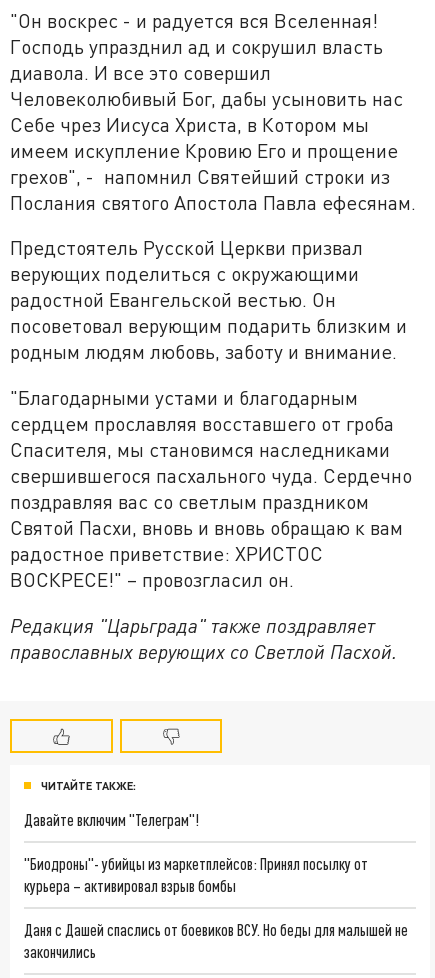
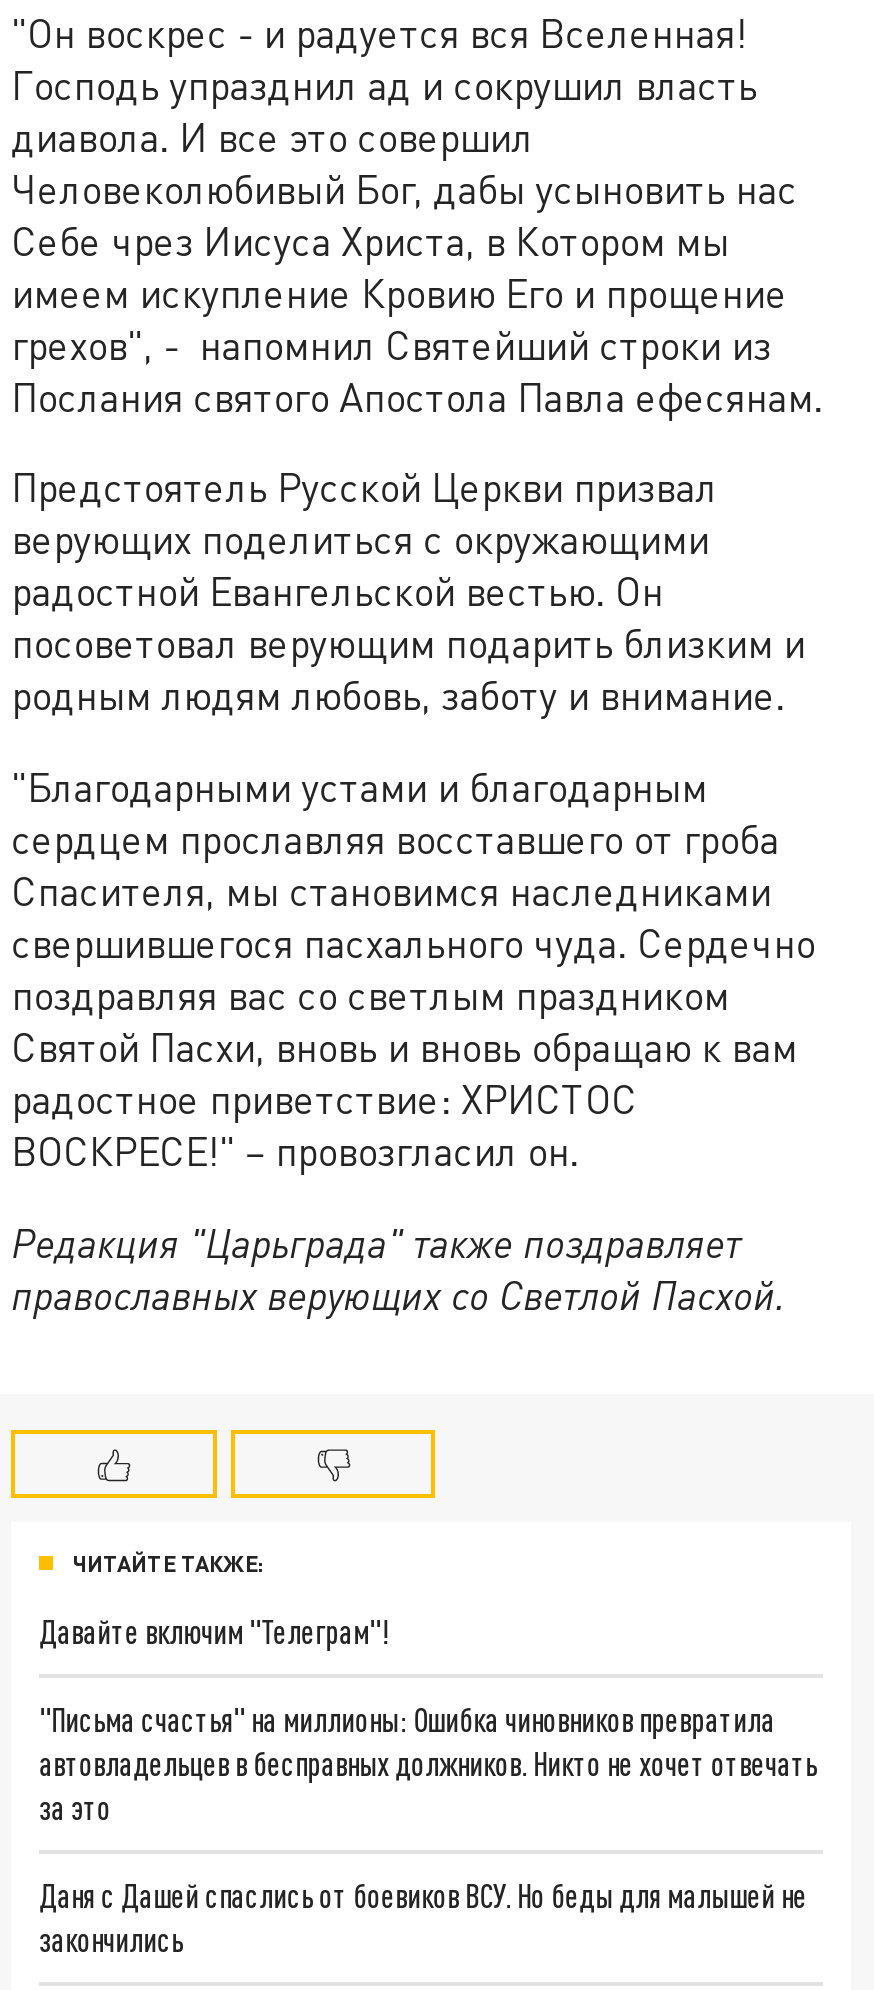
[24,854,368,895] "Биодроны"- убийцы из маркетплейсов: Принял посылку от | курьера – активировал взрыв бомбы -> [39,1700,817,1826] "Письма счастья" на миллионы: Ошибка чиновников превратила | автовладельцев в бесправных должников. Никто не хочет отвечать | за это

